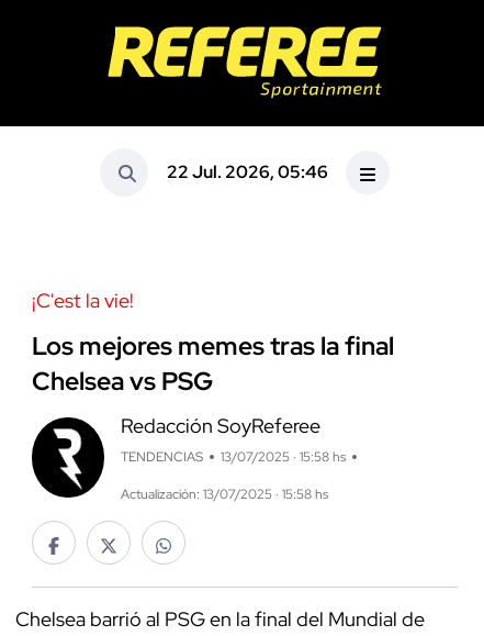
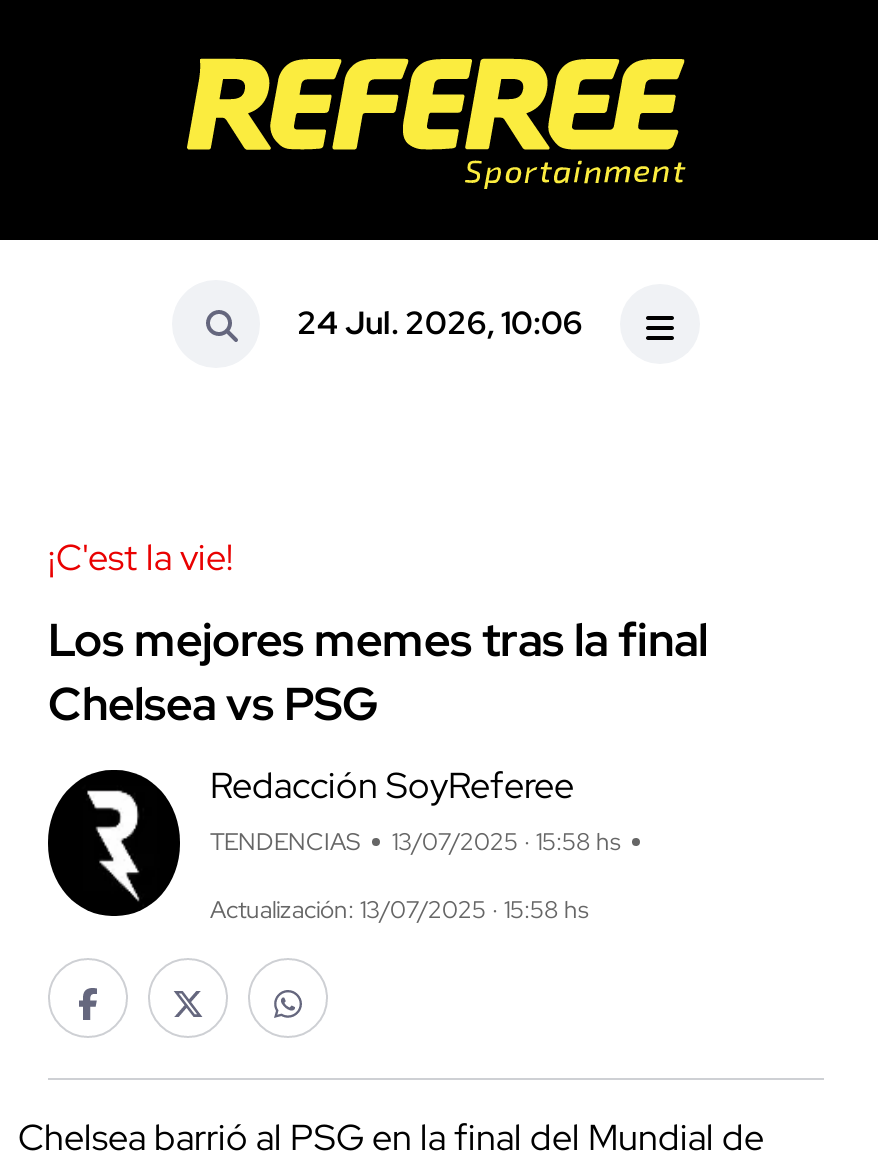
[166,160,328,184] 22 Jul. 2026, 05:46 -> [297,302,583,344] 24 Jul. 2026, 10:06

